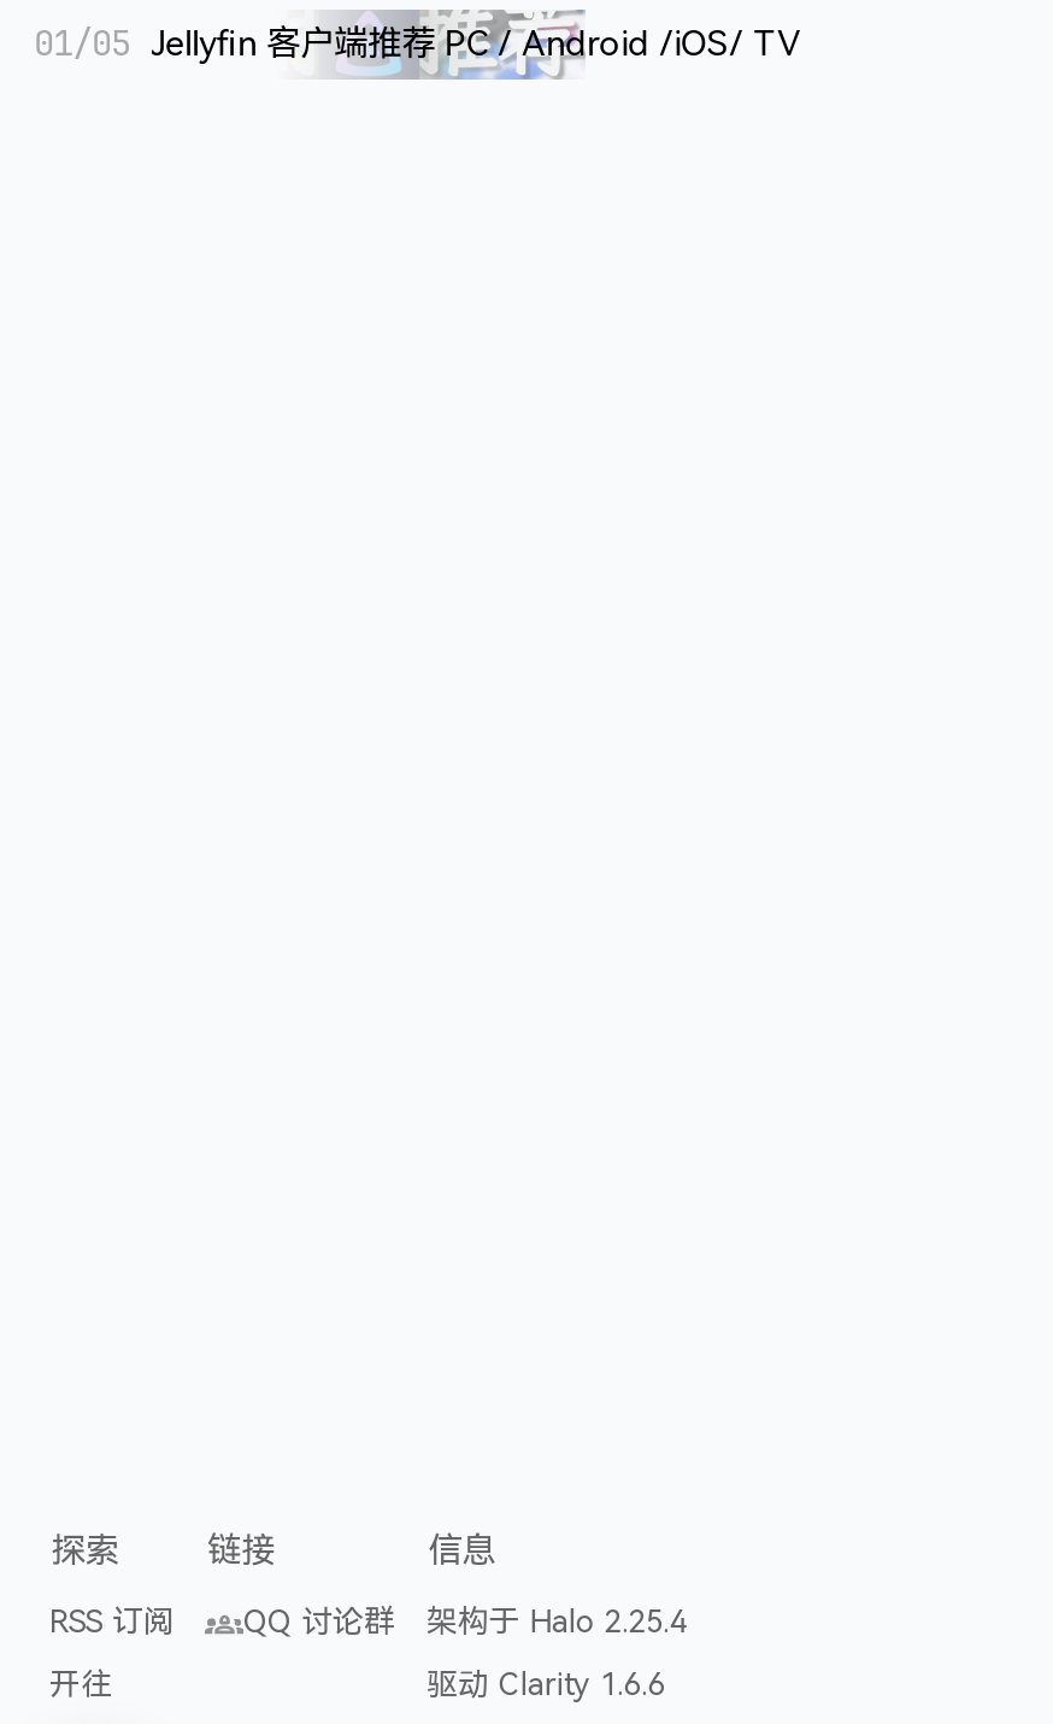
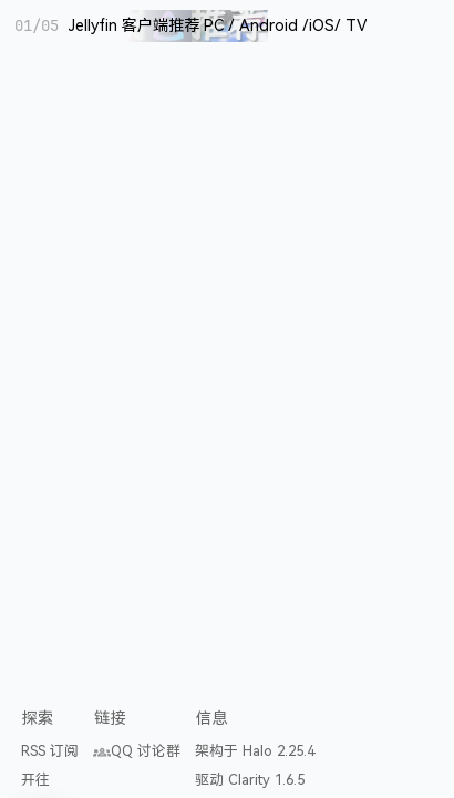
[426,1667,665,1703] 驱动 Clarity 1.6.6 -> [195,772,304,788] 驱动 Clarity 1.6.5

